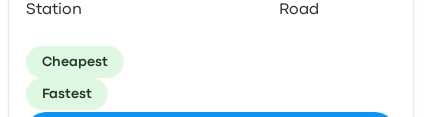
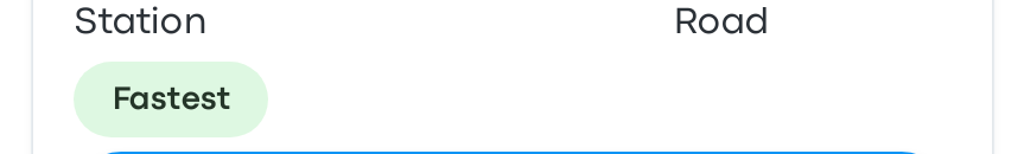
[42,56,108,68] Cheapest -> none

